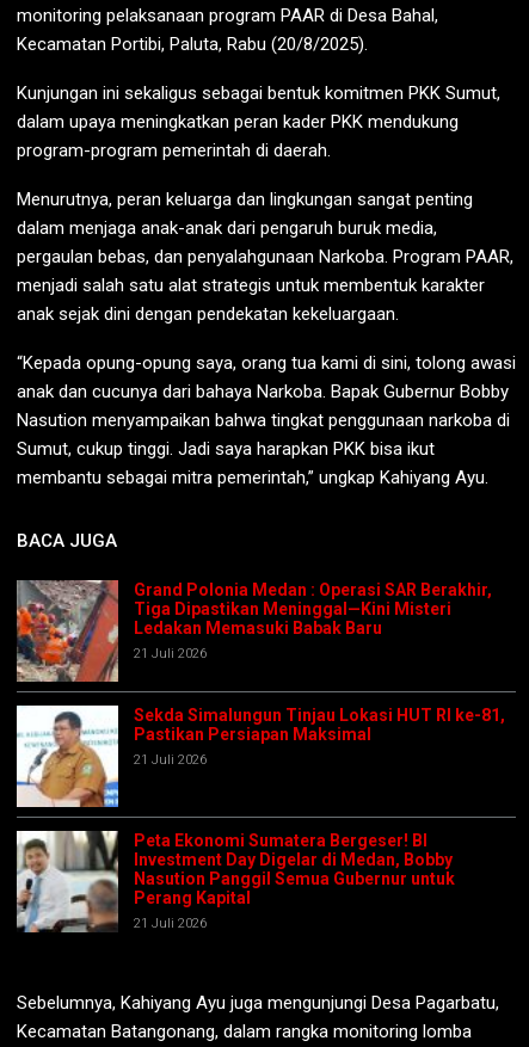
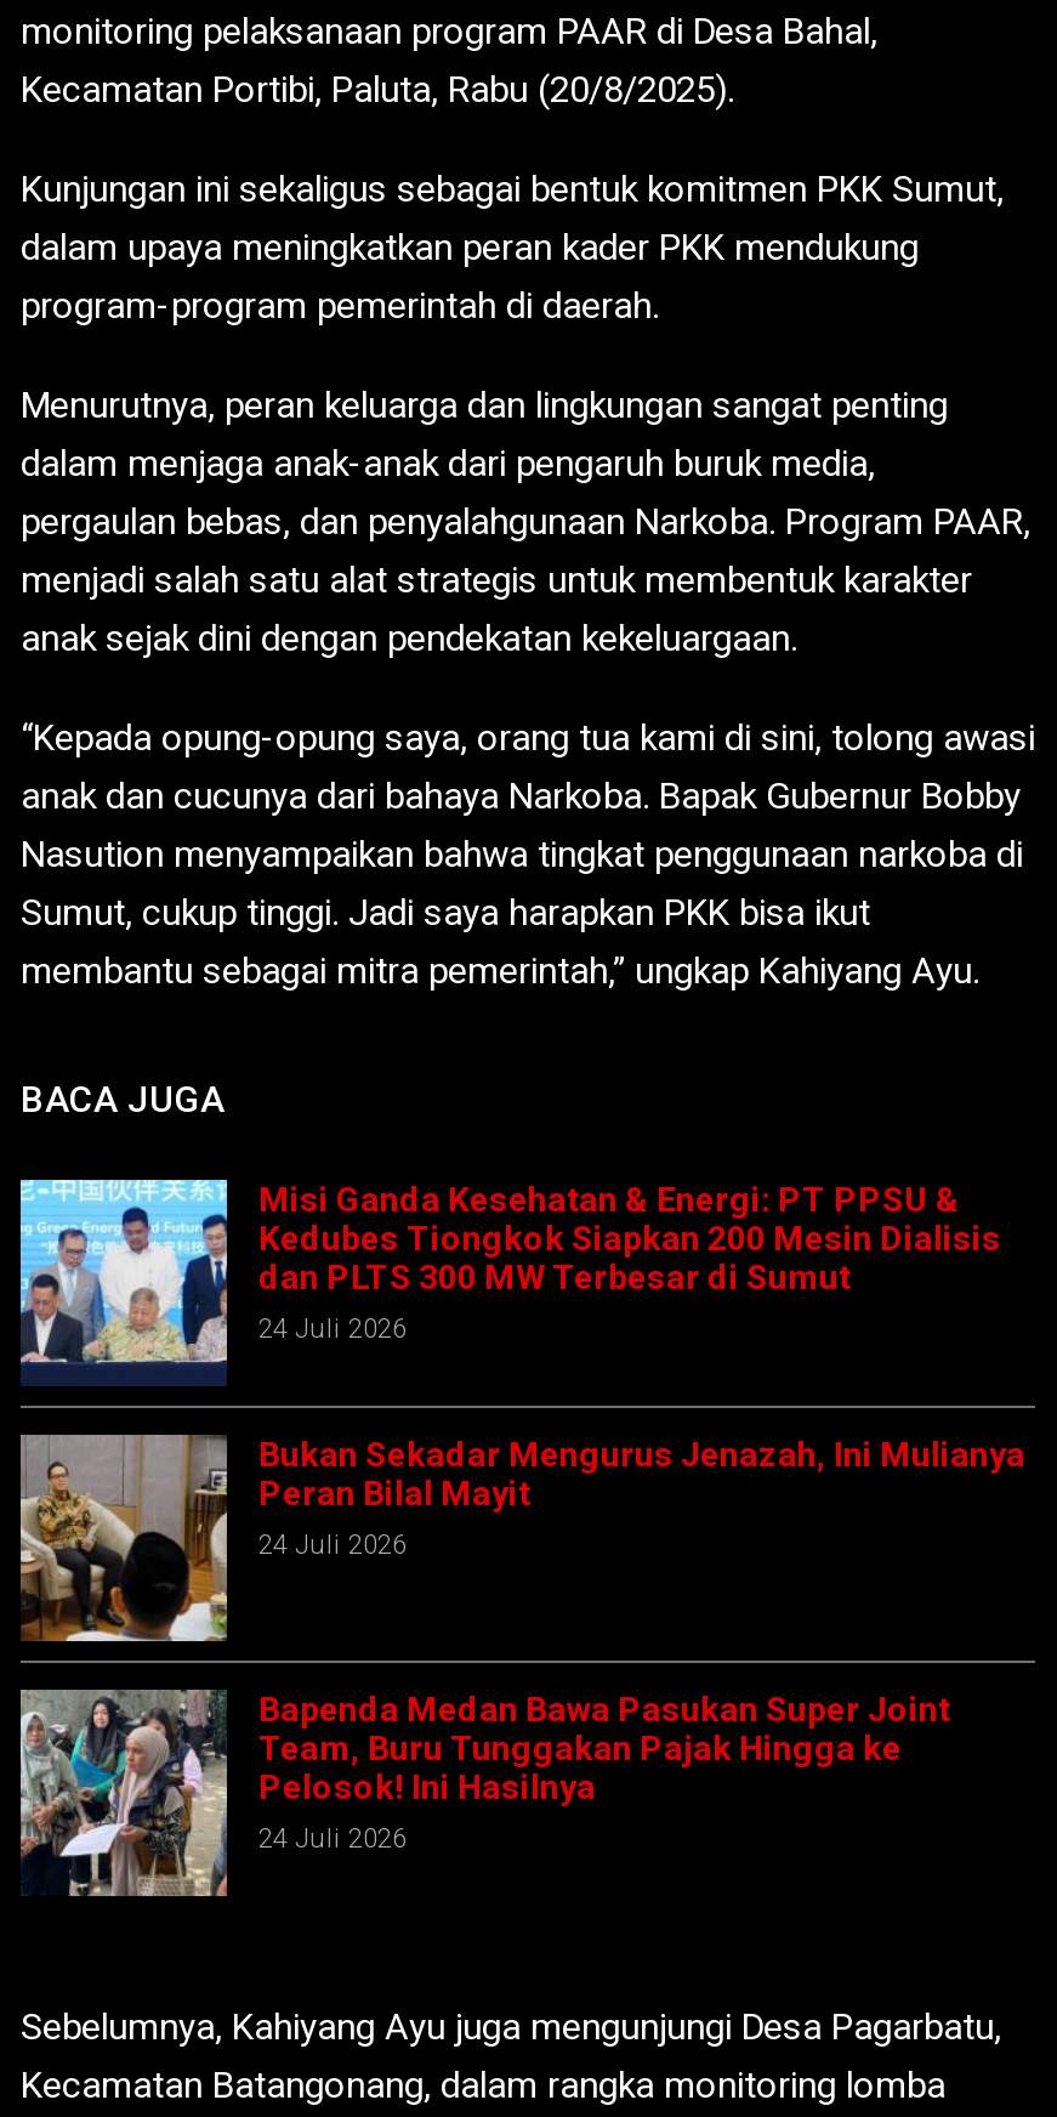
[16,579,492,683] [image] | Grand Polonia Medan : Operasi SAR Berakhir, | Tiga Dipastikan Meninggal—Kini Misteri | Ledakan Memasuki Babak Baru | 21 Juli 2026 -> [18,1177,1001,1386] [image] | Misi Ganda Kesehatan & Energi: PT PPSU & | Kedubes Tiongkok Siapkan 200 Mesin Dialisis | dan PLTS 300 MW Terbesar di Sumut | 24 Juli 2026
[16,704,505,808] [image] | Sekda Simalungun Tinjau Lokasi HUT RI ke-81, | Pastikan Persiapan Maksimal | 21 Juli 2026 -> [18,1432,1025,1644] [image] | Bukan Sekadar Mengurus Jenazah, Ini Mulianya | Peran Bilal Mayit | 24 Juli 2026
[16,830,455,934] [image] | Peta Ekonomi Sumatera Bergeser! BI | Investment Day Digelar di Medan, Bobby | Nasution Panggil Semua Gubernur untuk | Perang Kapital | 21 Juli 2026 -> [18,1687,950,1899] [image] | Bapenda Medan Bawa Pasukan Super Joint | Team, Buru Tunggakan Pajak Hingga ke | Pelosok! Ini Hasilnya | 24 Juli 2026

